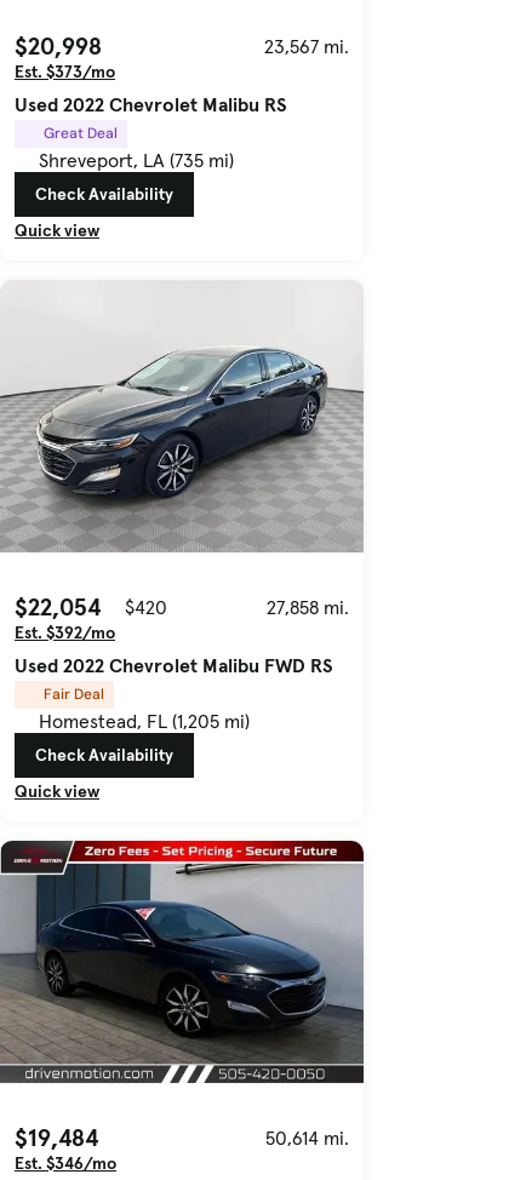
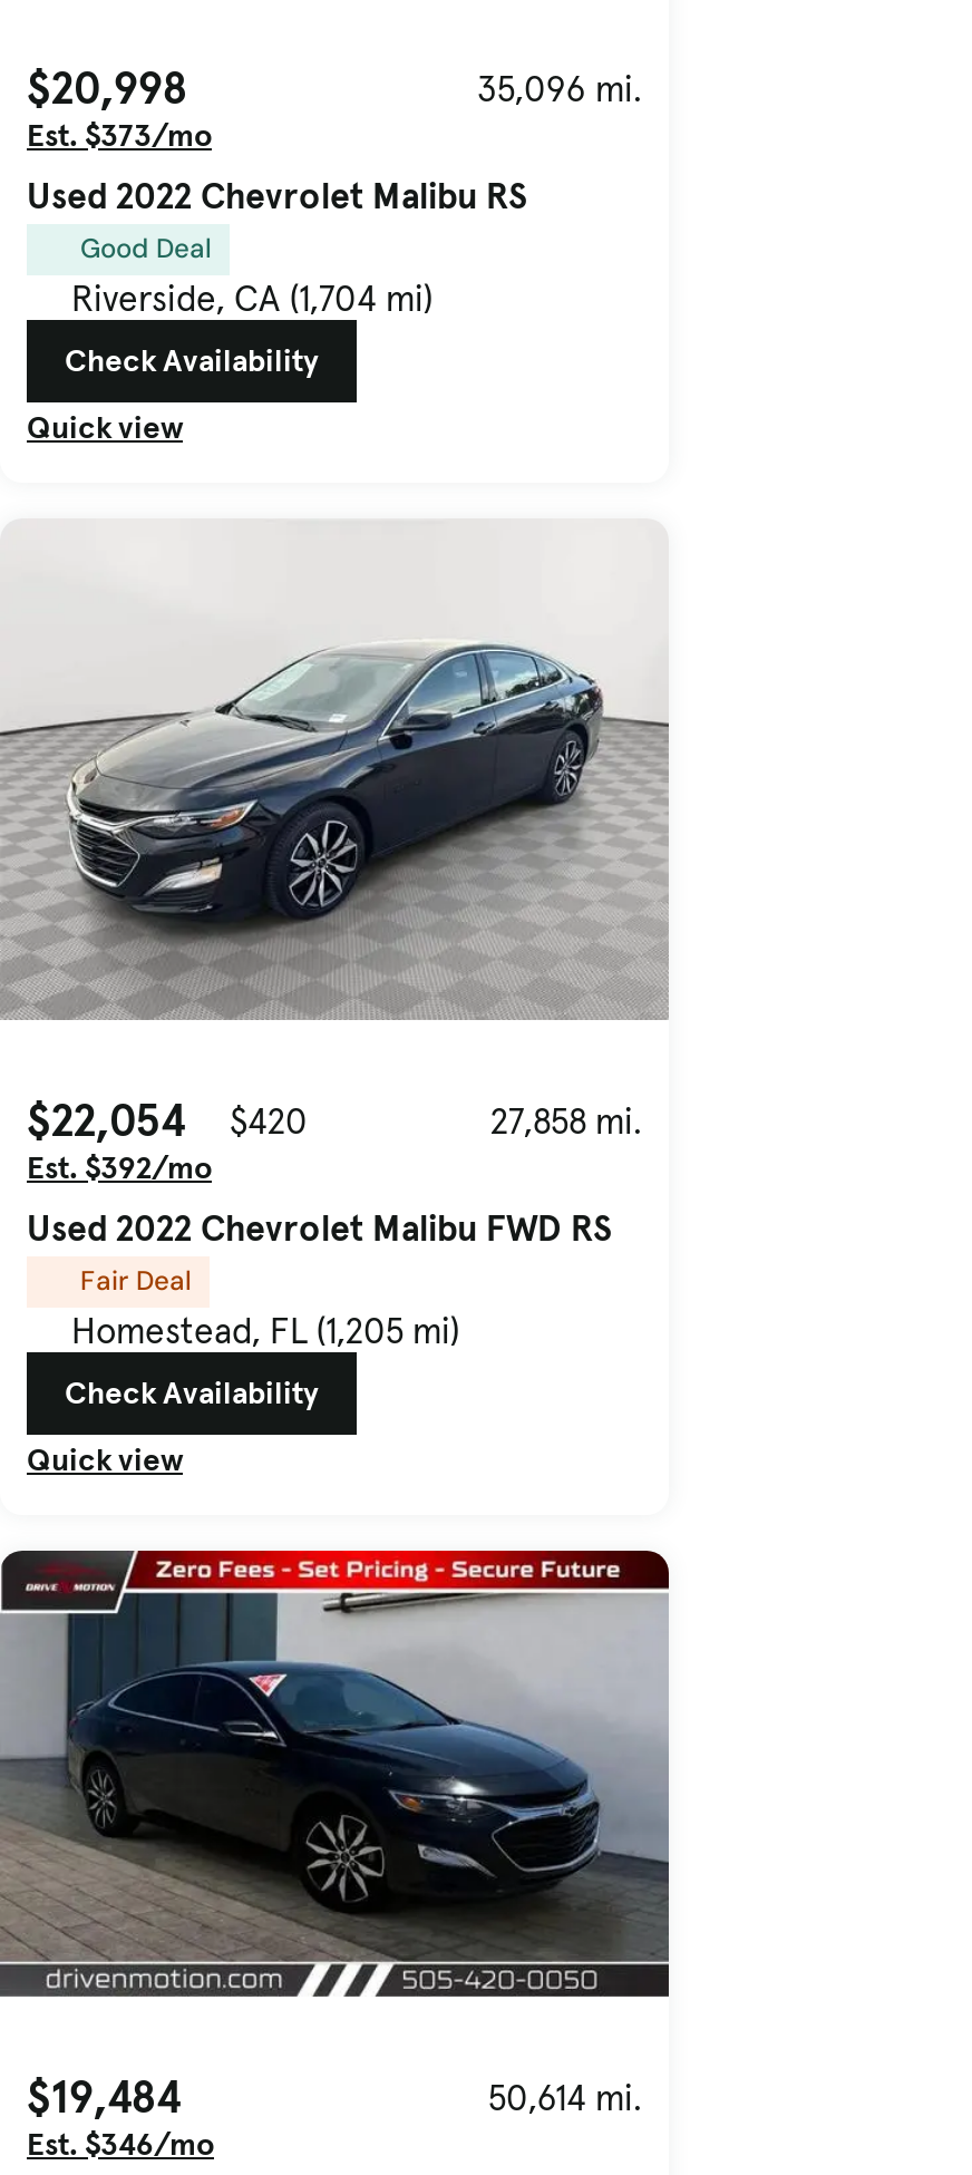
[264,34,349,58] 23,567 mi. -> [477,66,642,110] 35,096 mi.
[44,124,118,143] Great Deal -> [80,231,212,266] Good Deal
[39,148,234,172] Shreveport, LA (735 mi) -> [71,275,432,320] Riverside, CA (1,704 mi)

